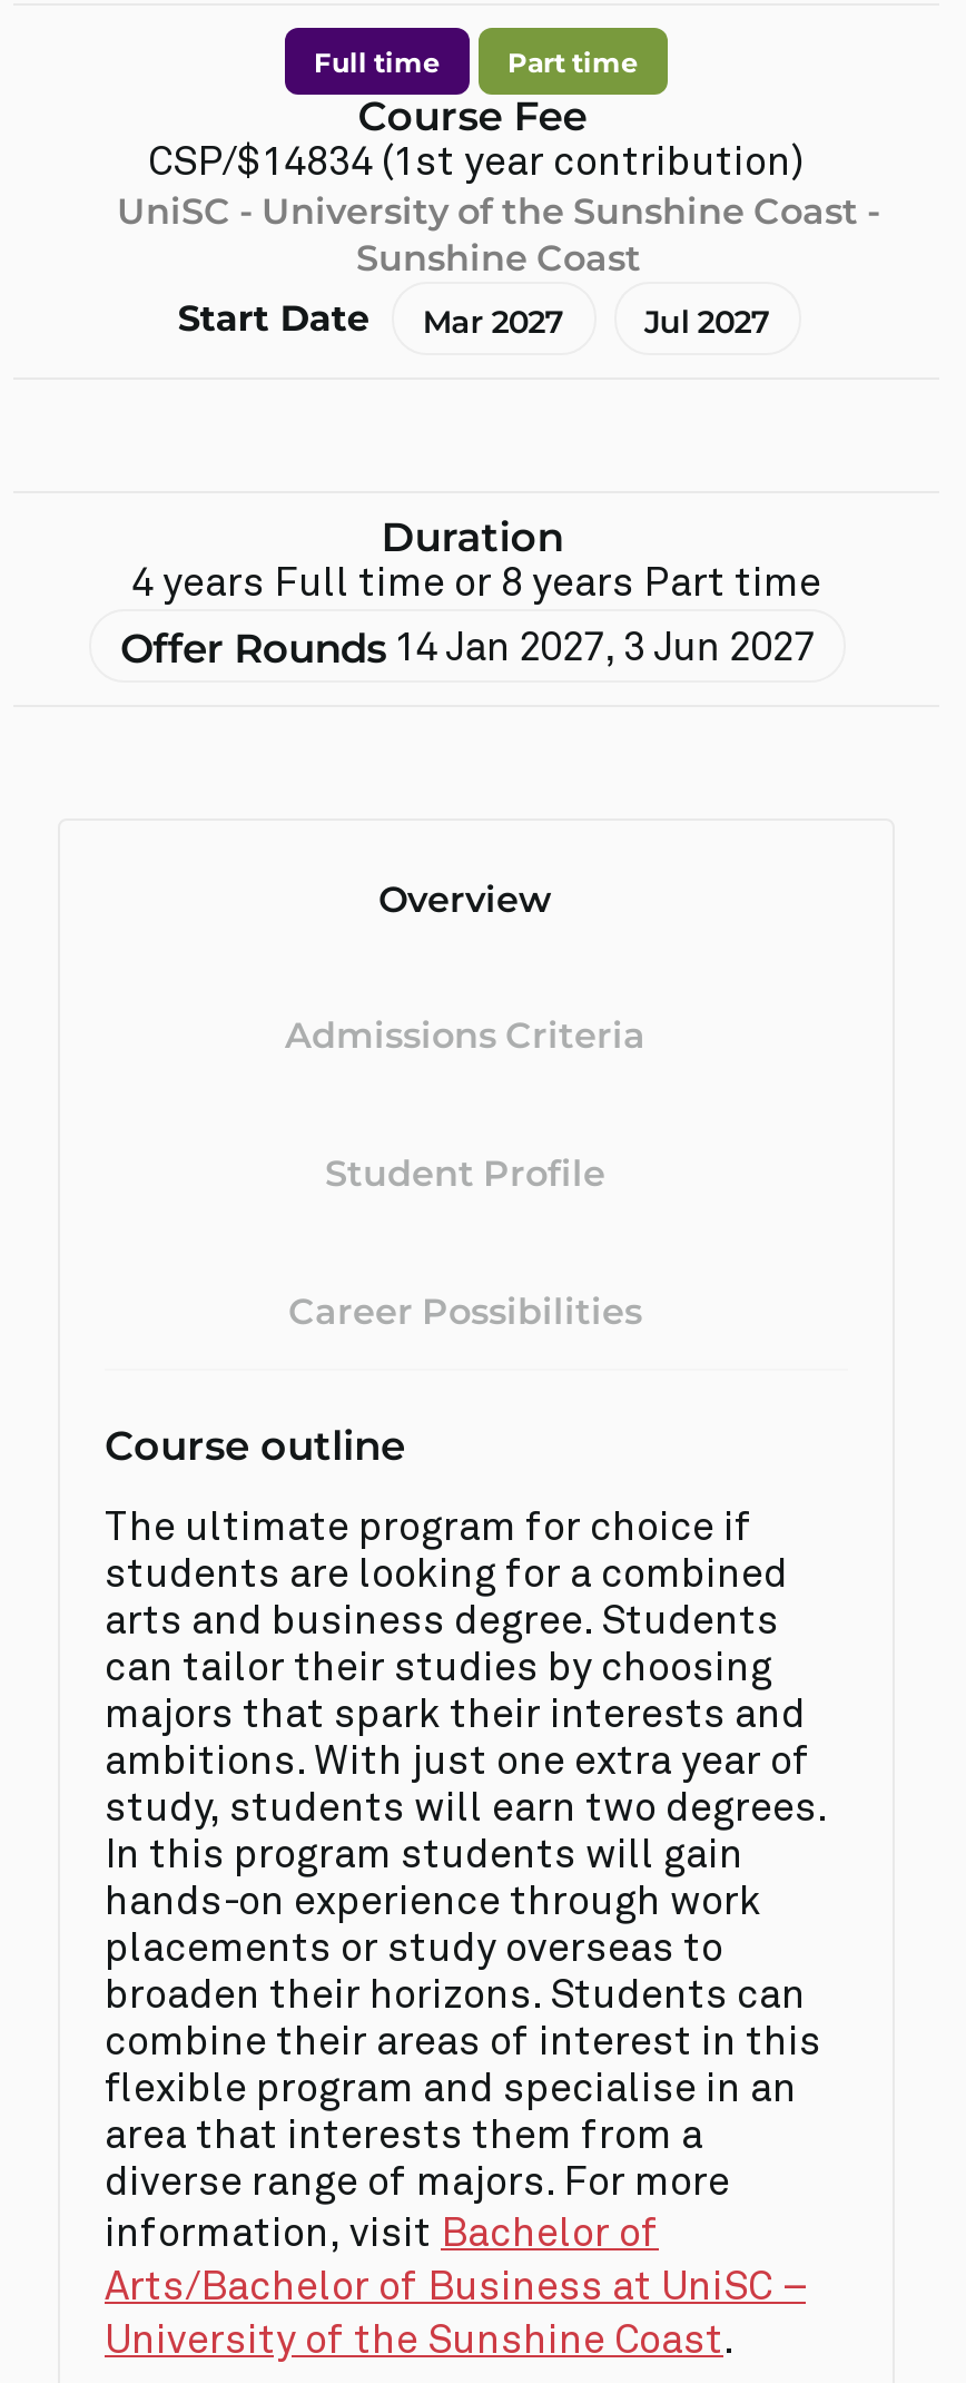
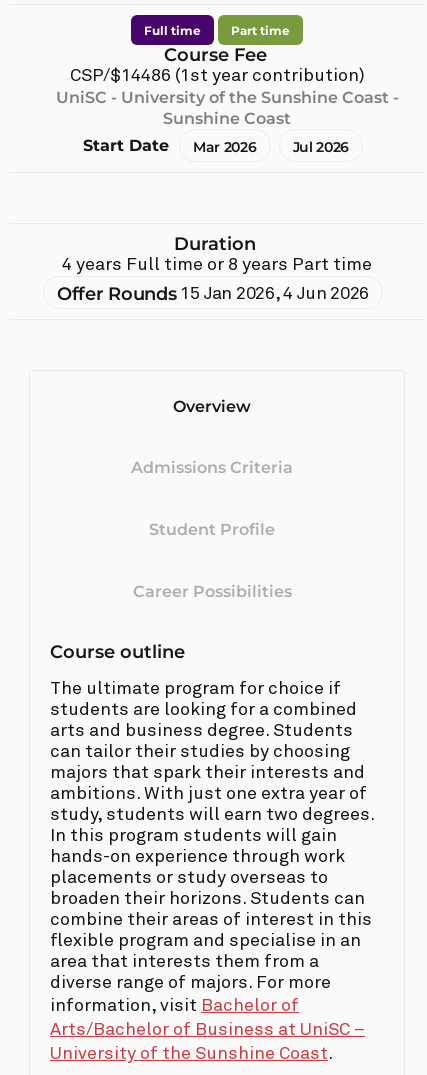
[148,144,805,184] CSP/$14834 (1st year contribution) -> [69,67,364,85] CSP/$14486 (1st year contribution)
[423,302,564,342] Mar 2027 -> [193,138,256,156] Mar 2026
[644,302,770,342] Jul 2027 -> [292,138,349,156] Jul 2026
[120,625,815,674] Offer Rounds 14 Jan 2027, 3 Jun 2027 -> [57,283,369,305] Offer Rounds 15 Jan 2026, 4 Jun 2026

